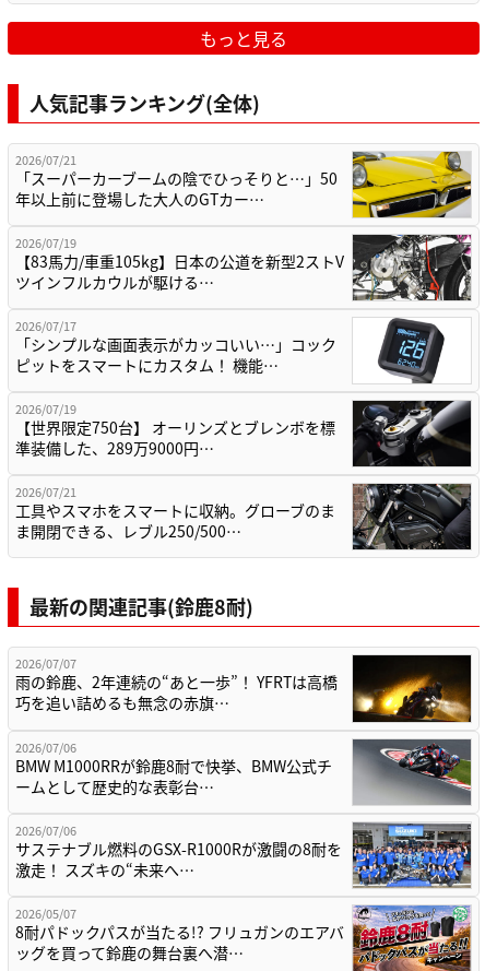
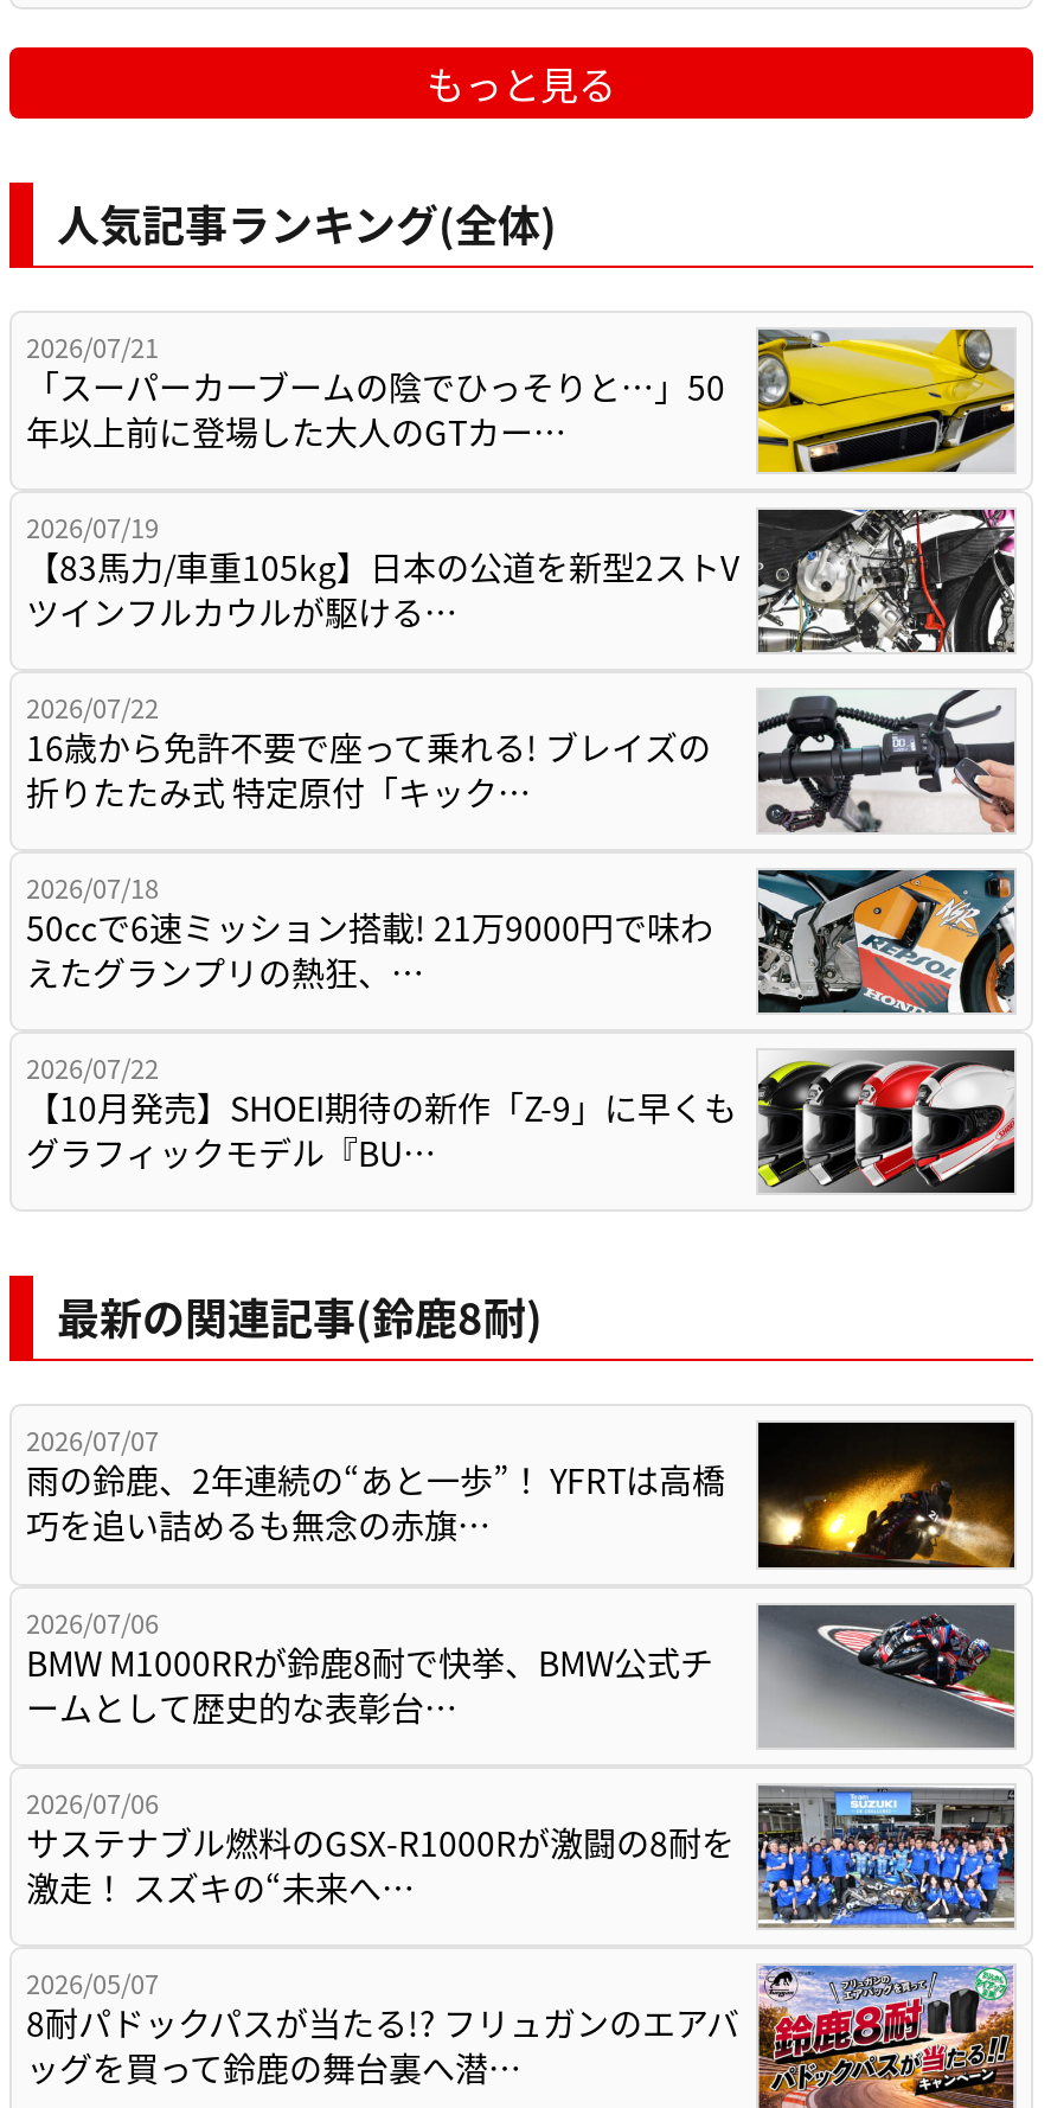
[15,317,471,384] [image] | 2026/07/17 | 「シンプルな画面表示がカッコいい…」コック | ピットをスマートにカスタム！ 機能… -> [26,688,1017,835] [image] | 2026/07/22 | 16歳から免許不要で座って乗れる! ブレイズの | 折りたたみ式 特定原付「キック…
[15,400,472,467] [image] | 2026/07/19 | 【世界限定750台】 オーリンズとブレンボを標 | 準装備した、289万9000円… -> [26,868,1017,1015] [image] | 2026/07/18 | 50ccで6速ミッション搭載! 21万9000円で味わ | えたグランプリの熱狂、…
[15,483,472,549] [image] | 2026/07/21 | 工具やスマホをスマートに収納。グローブのま | ま開閉できる、レブル250/500… -> [26,1049,1017,1193] [image] | 2026/07/22 | 【10月発売】SHOEI期待の新作「Z-9」に早くも | グラフィックモデル『BU…

